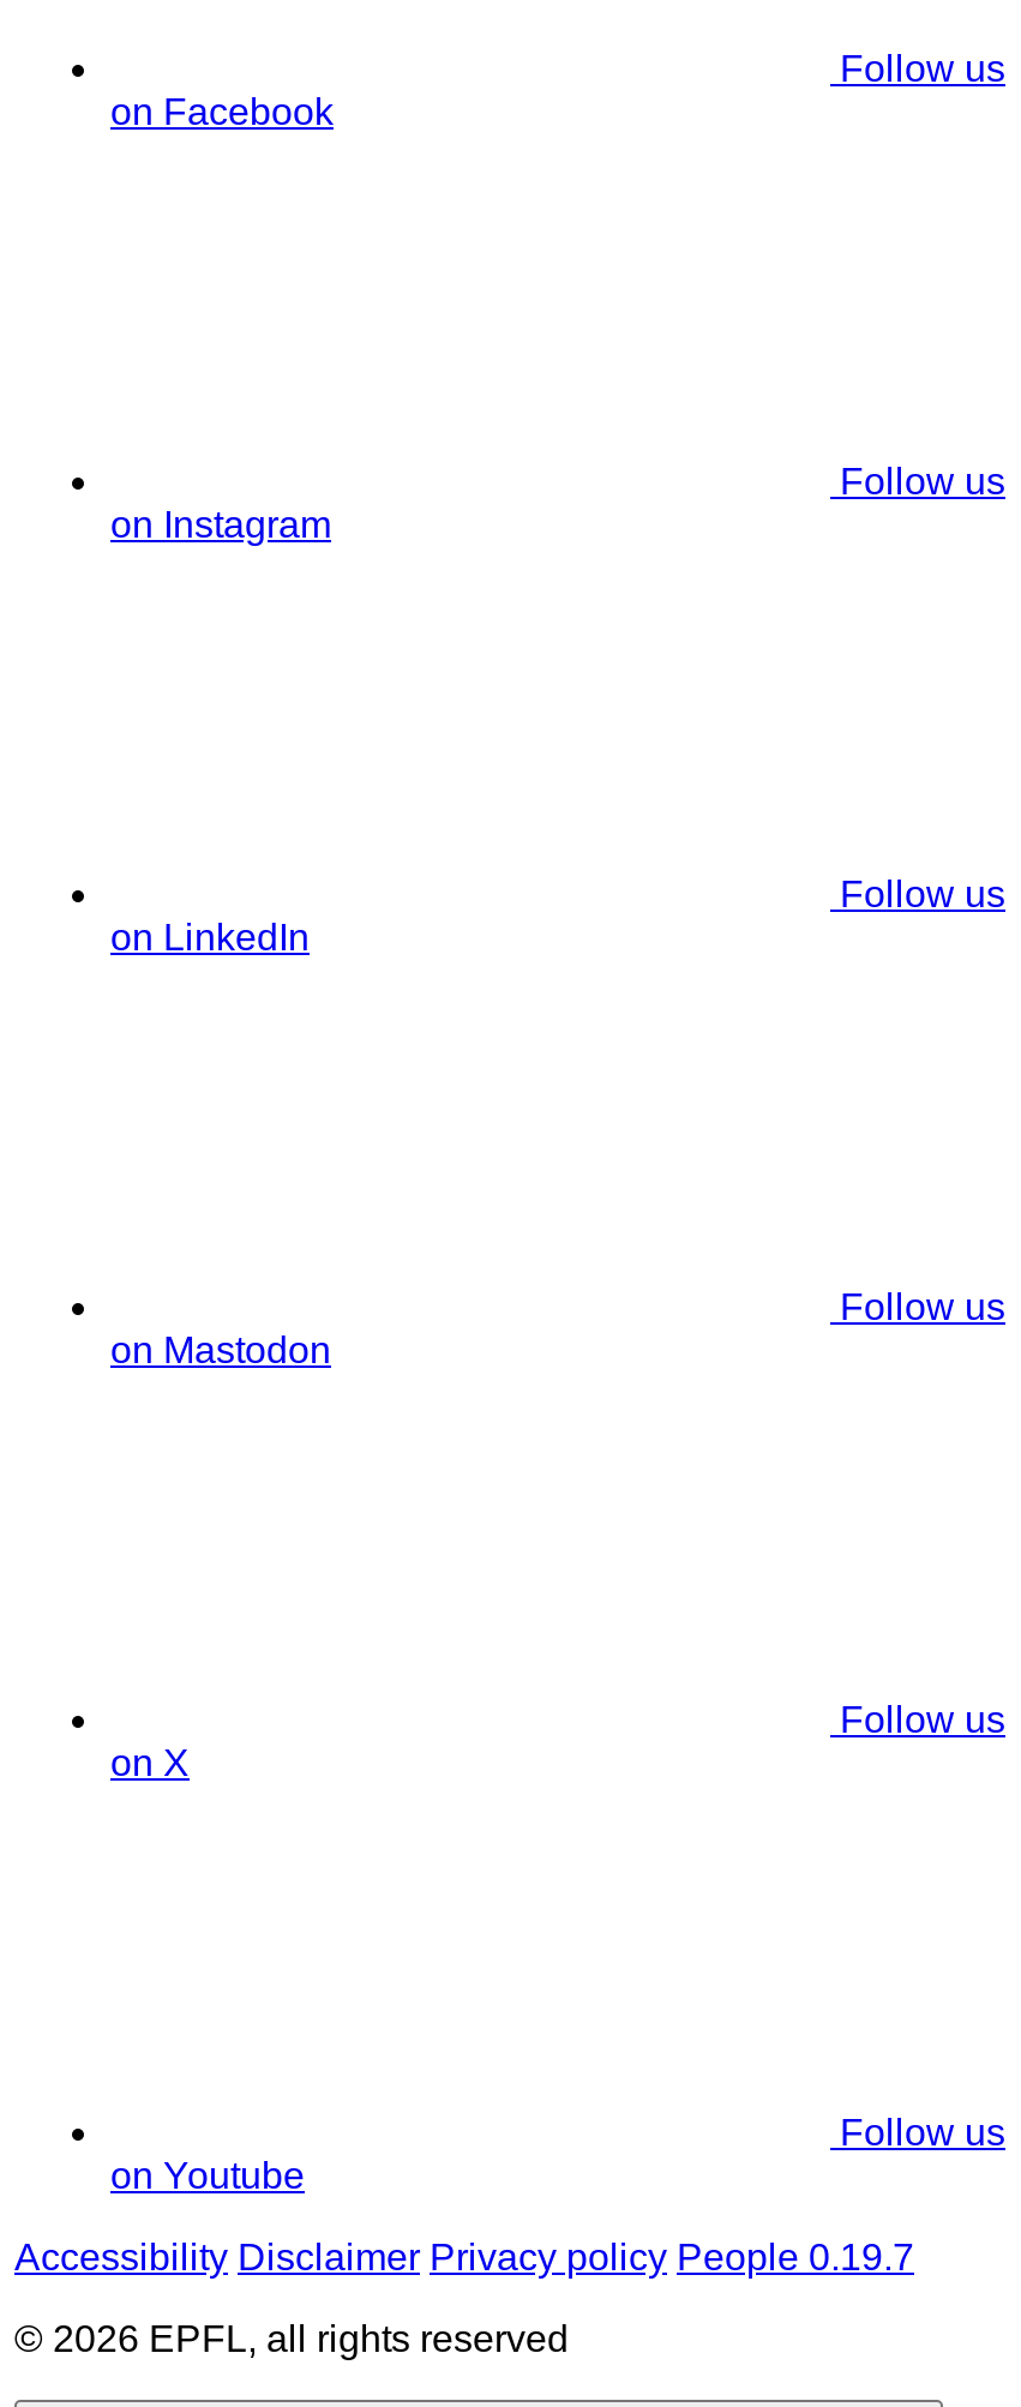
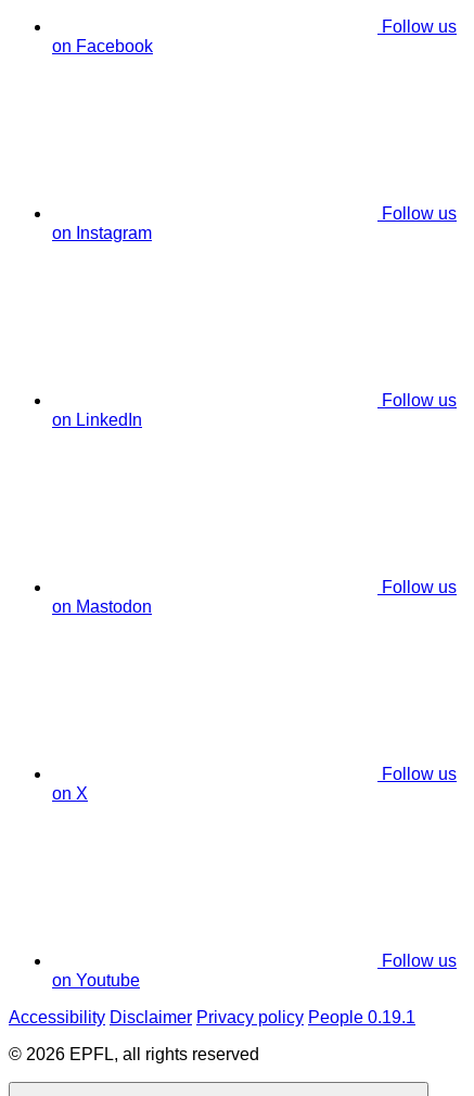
[14,2238,914,2278] Accessibility Disclaimer Privacy policy People 0.19.7 -> [9,1008,415,1027] Accessibility Disclaimer Privacy policy People 0.19.1

